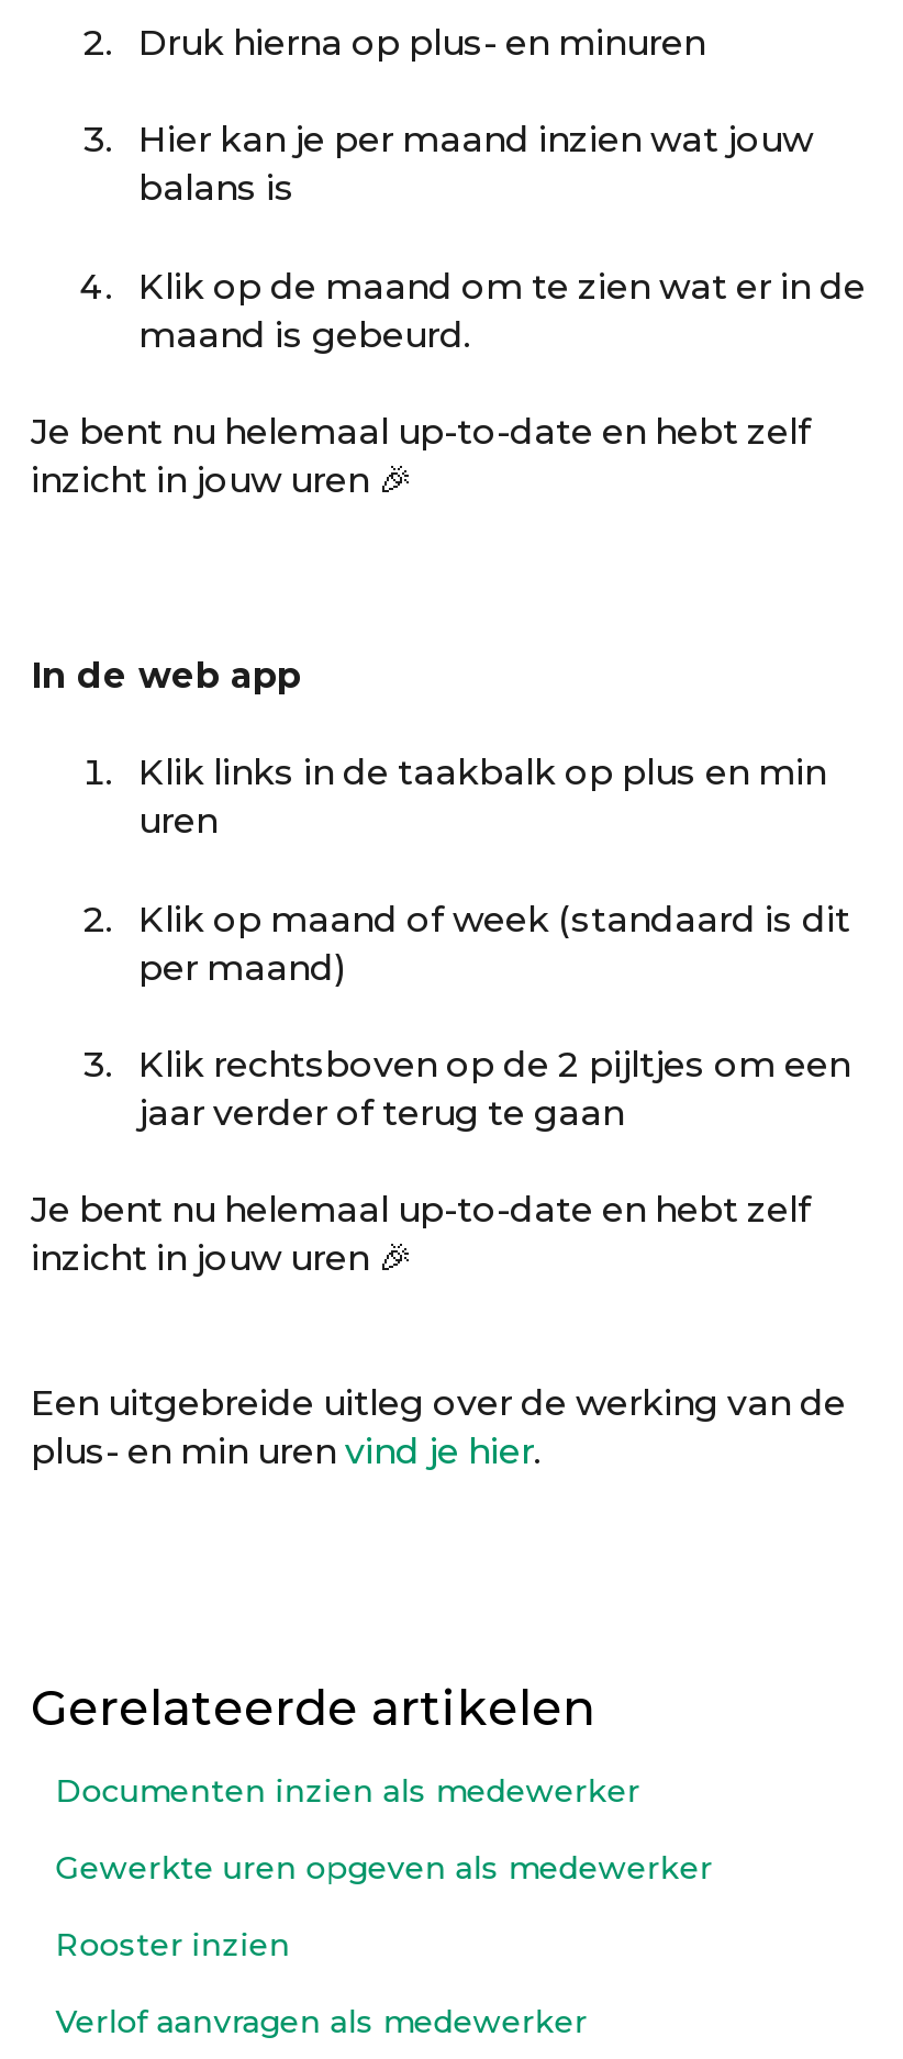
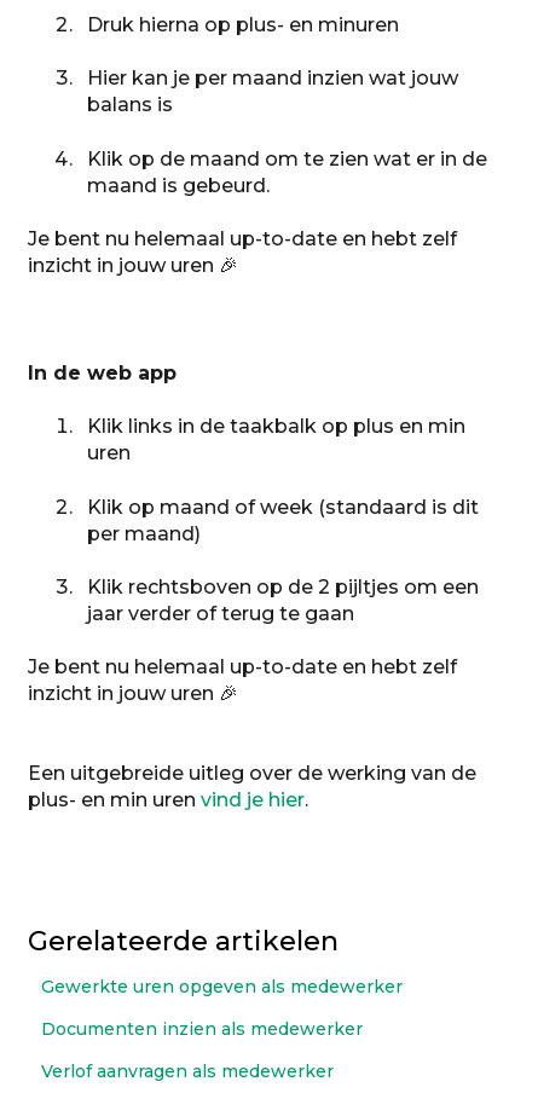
moved [55,1771,640,1810] -> [41,1018,363,1040]: Documenten inzien als medewerker
[55,1925,290,1964] Rooster inzien -> none

